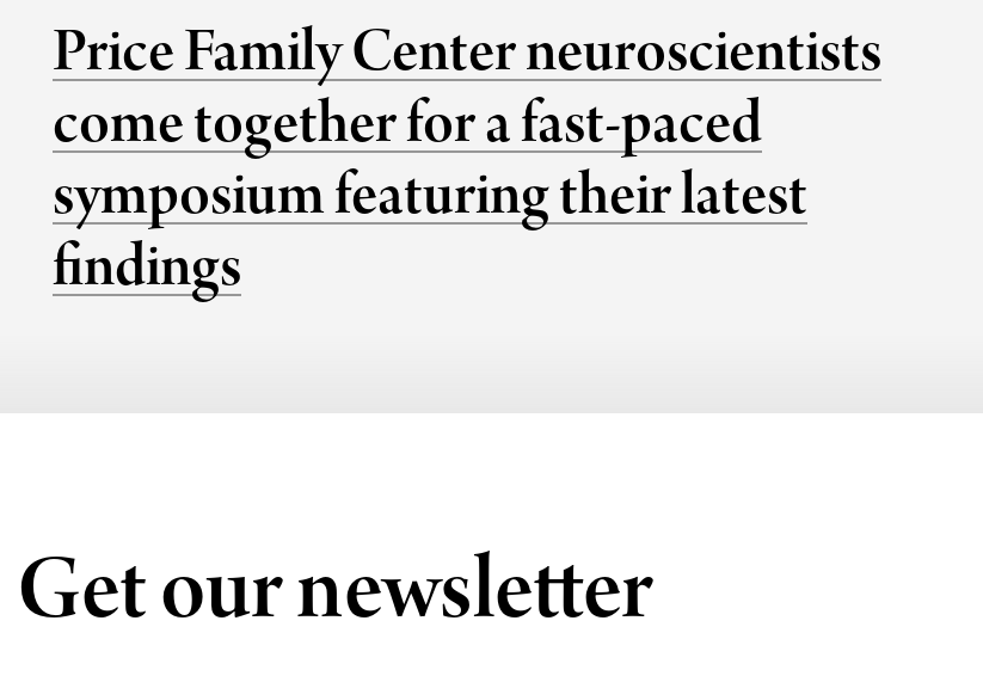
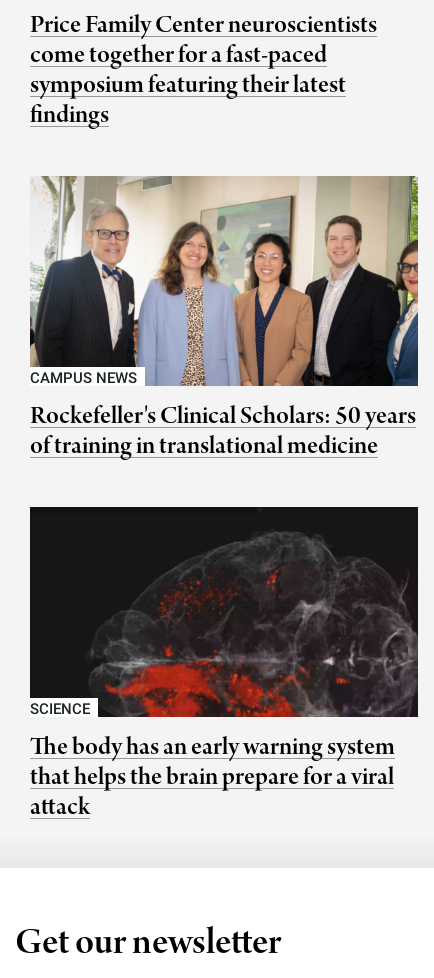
none -> [29,175,419,463] [image] | CAMPUS NEWS | Rockefeller's Clinical Scholars: 50 years | of training in translational medicine
none -> [29,506,419,824] [image] | SCIENCE | The body has an early warning system | that helps the brain prepare for a viral | attack

